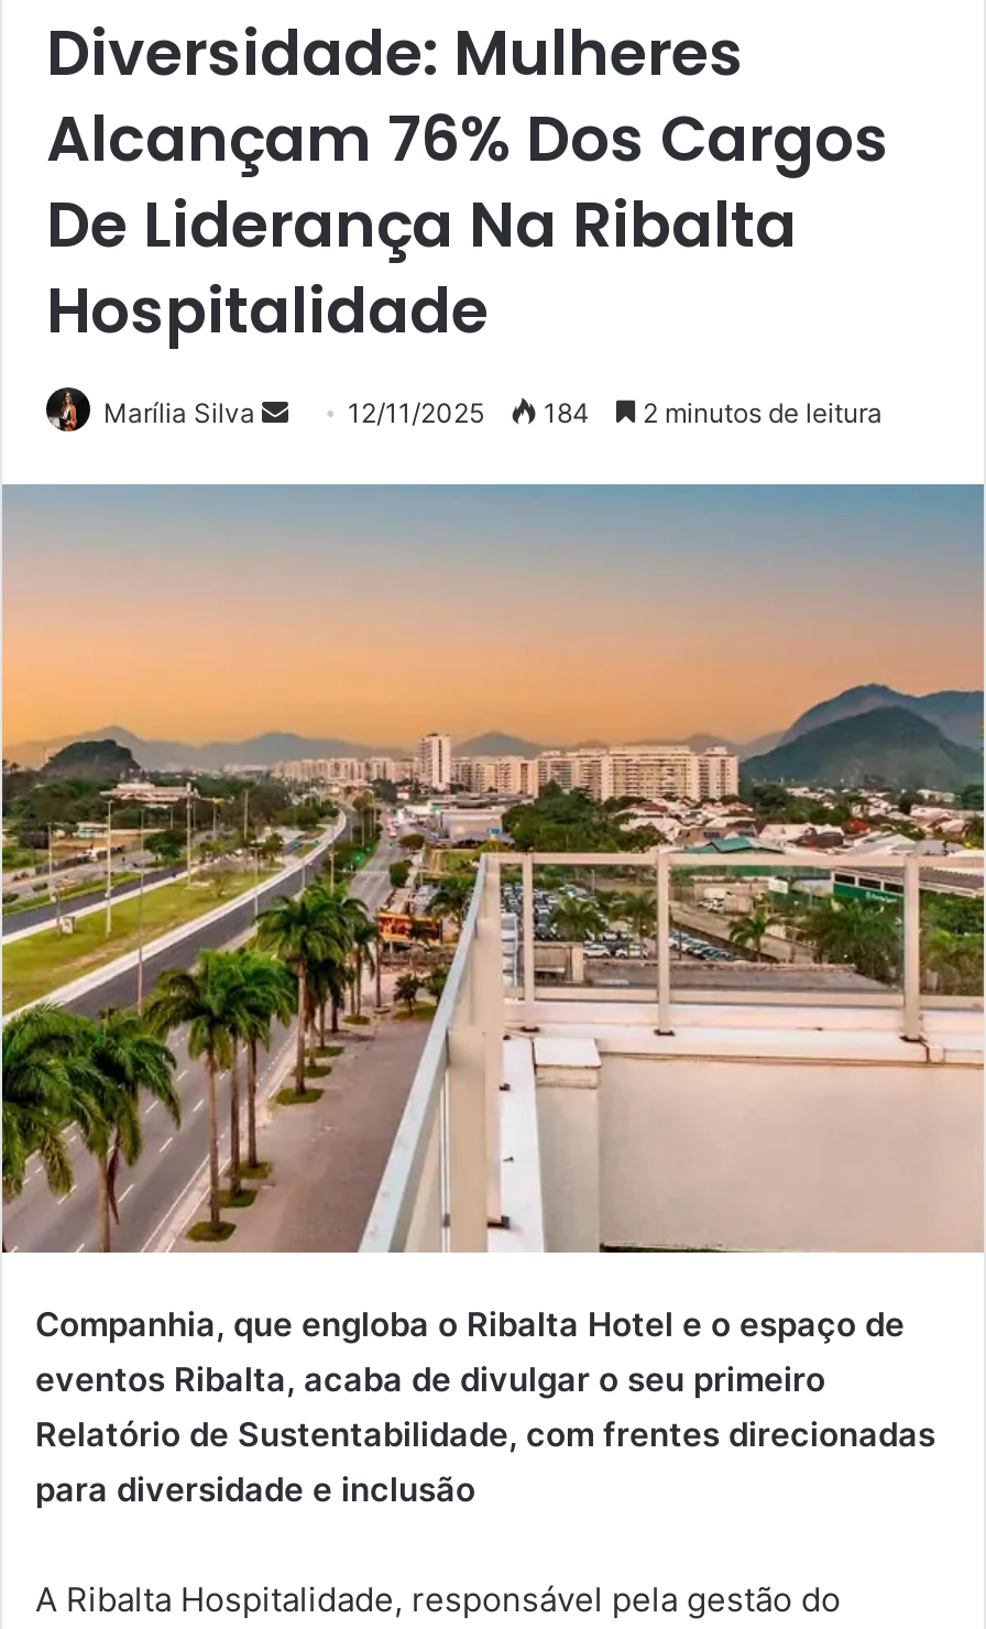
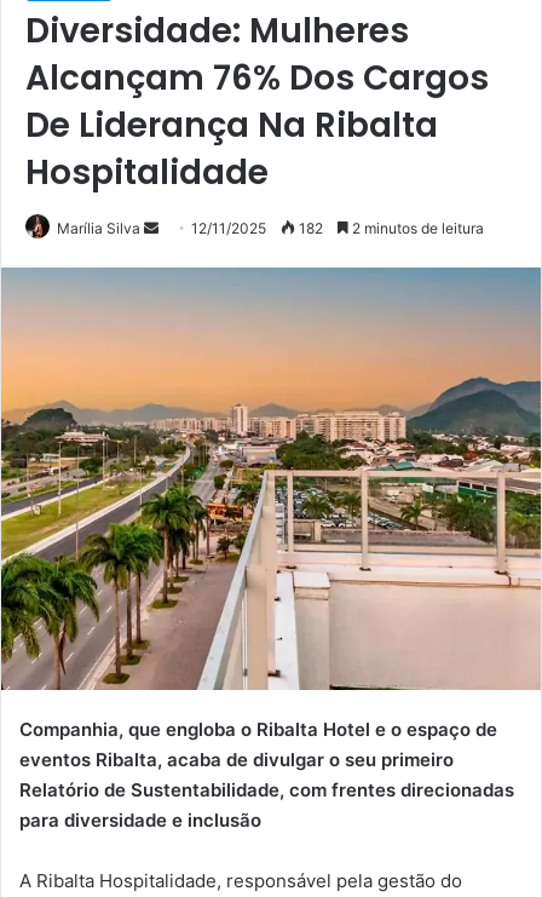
[537,396,590,429] 184 -> [295,219,323,237] 182

